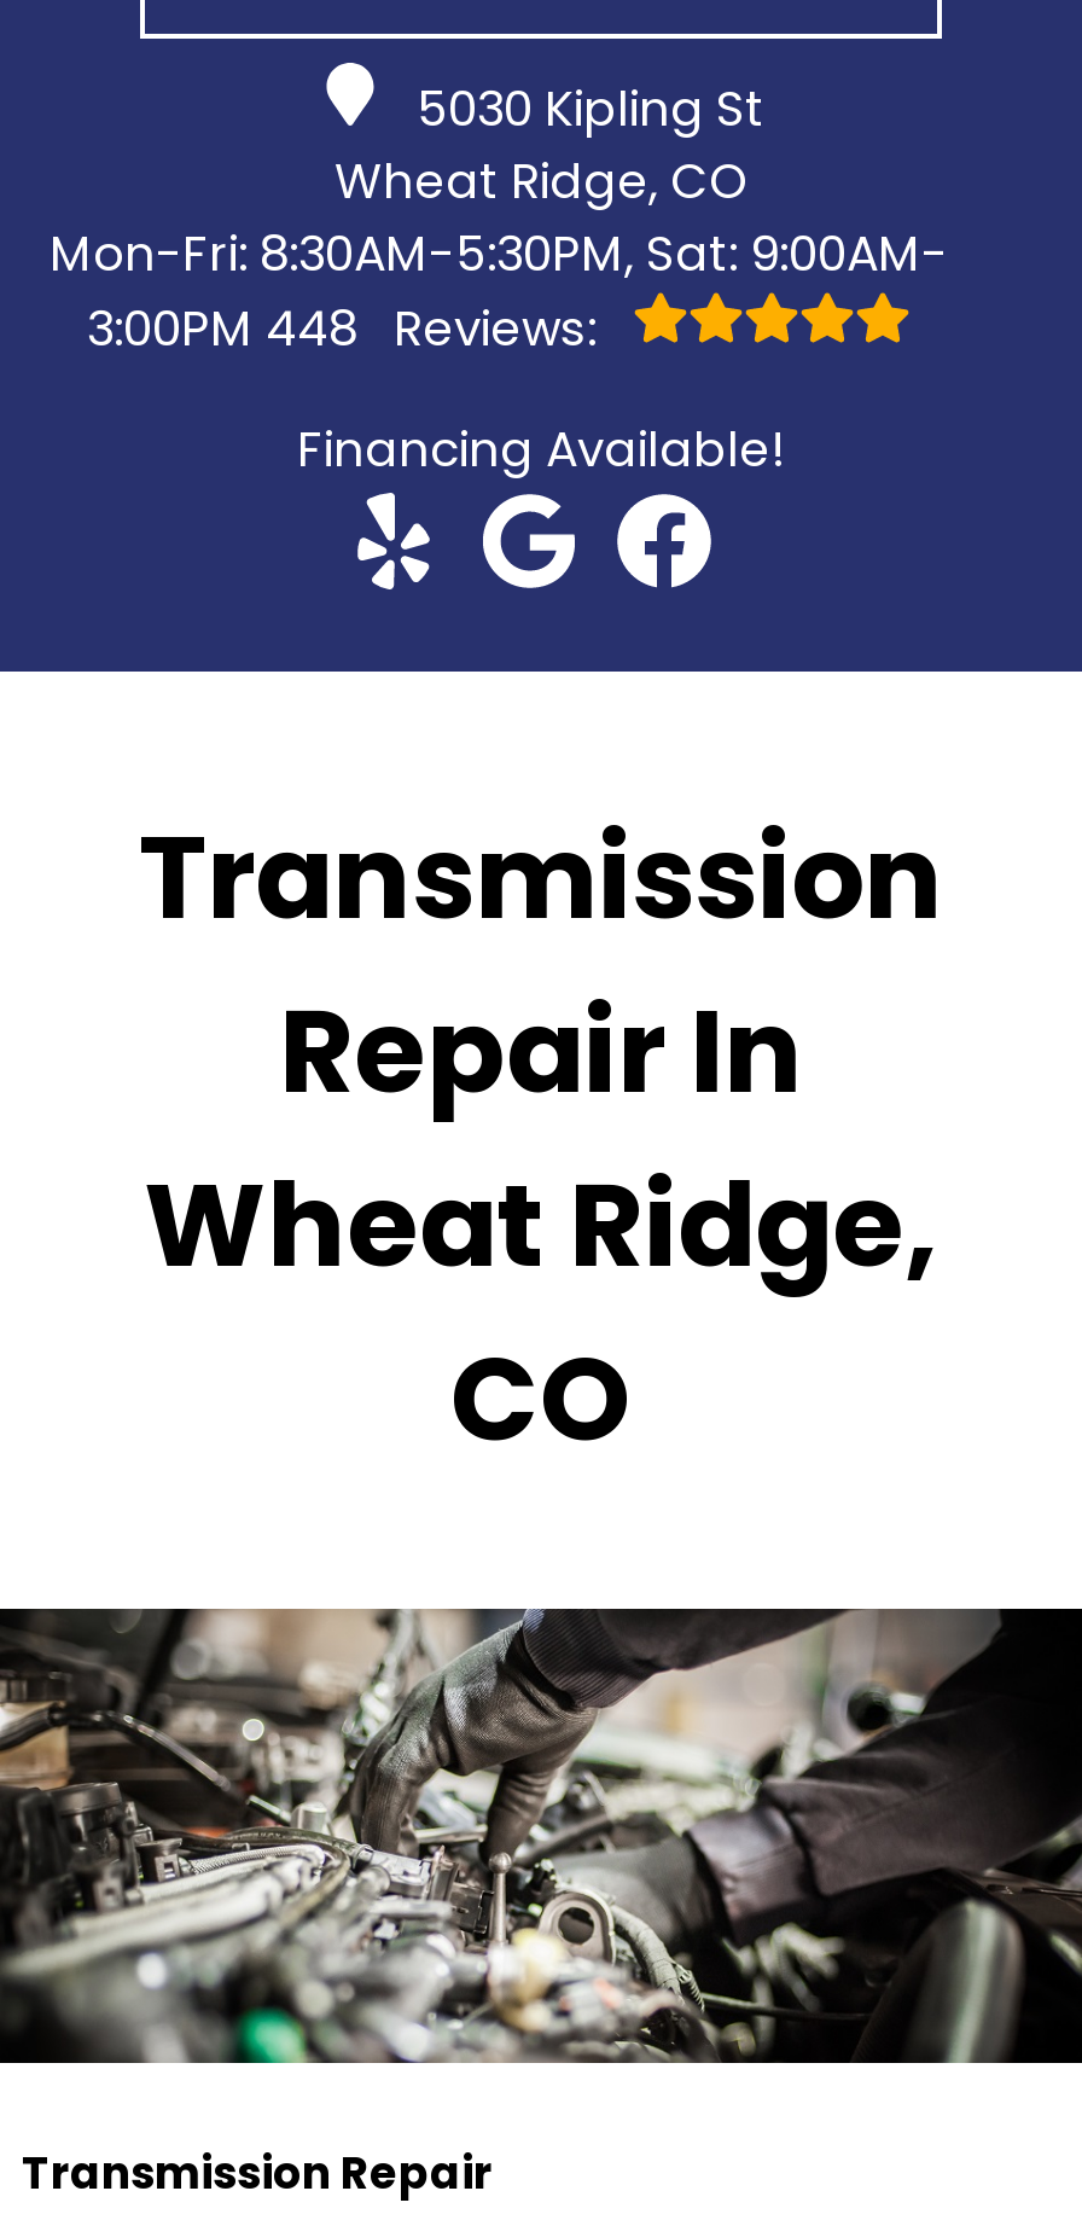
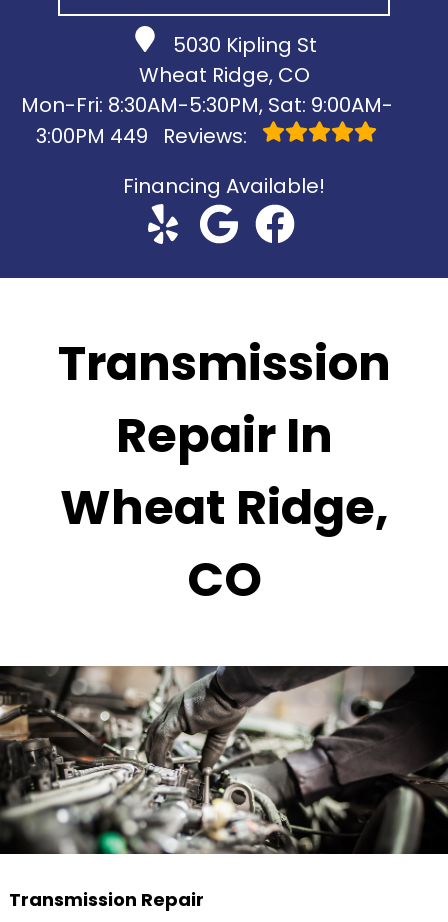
[87,296,609,363] 3:00PM 448 Reviews: -> [36,122,252,150] 3:00PM 449 Reviews:

